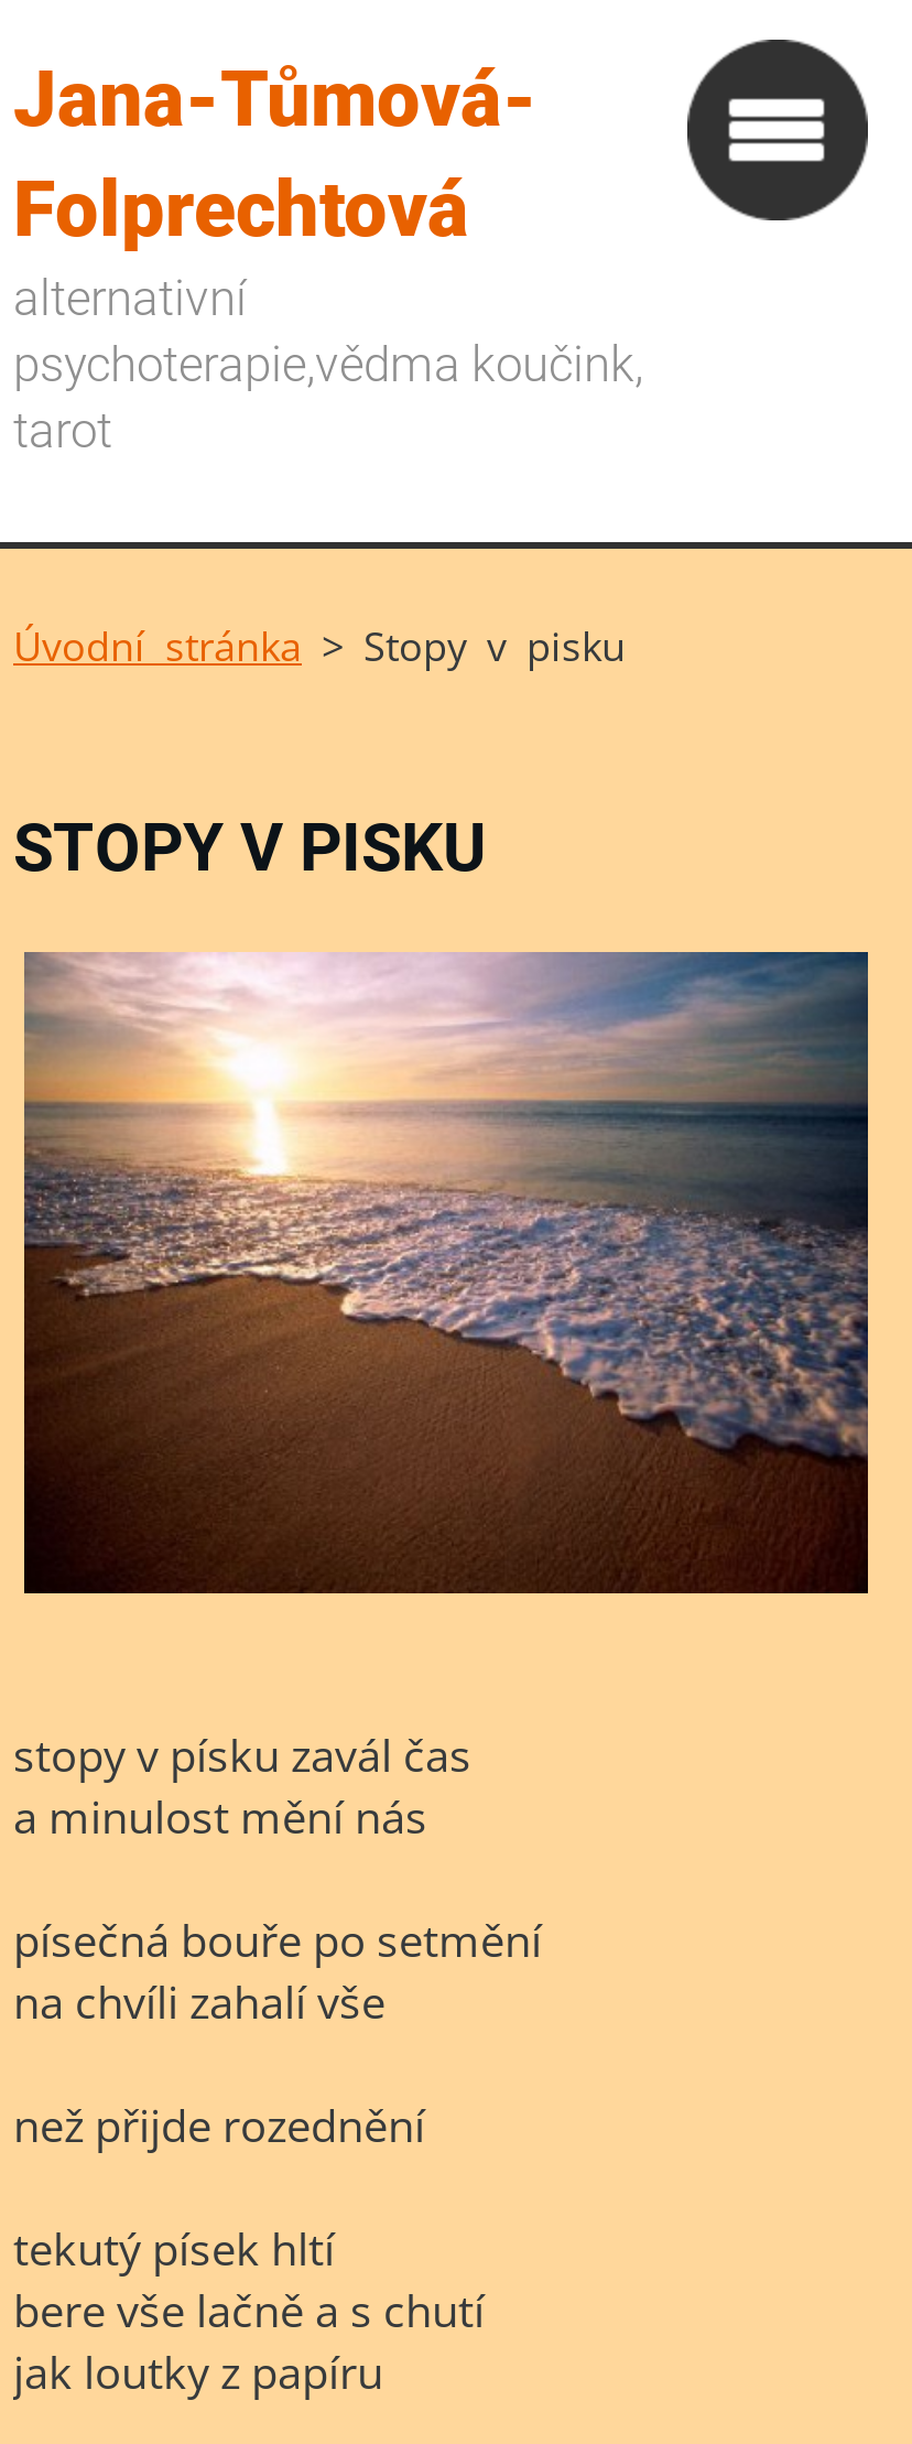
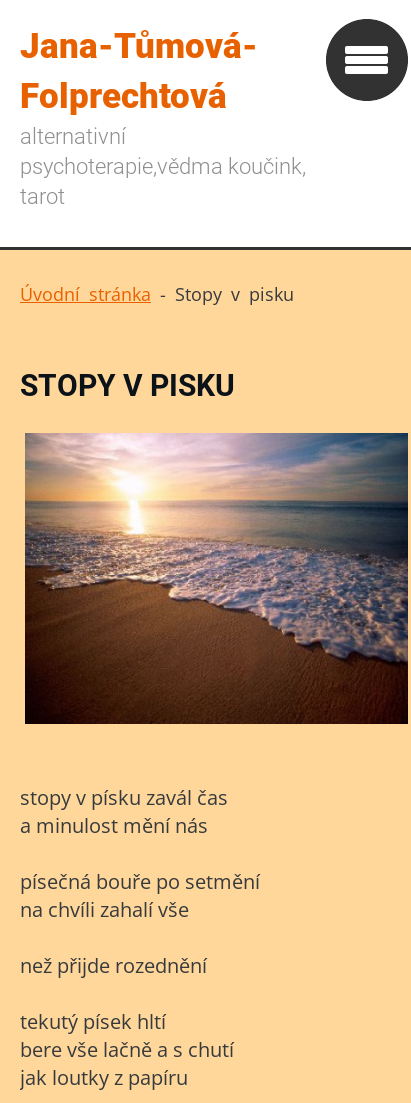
[13,619,626,672] Úvodní stránka > Stopy v pisku -> [20,282,294,306] Úvodní stránka - Stopy v pisku

